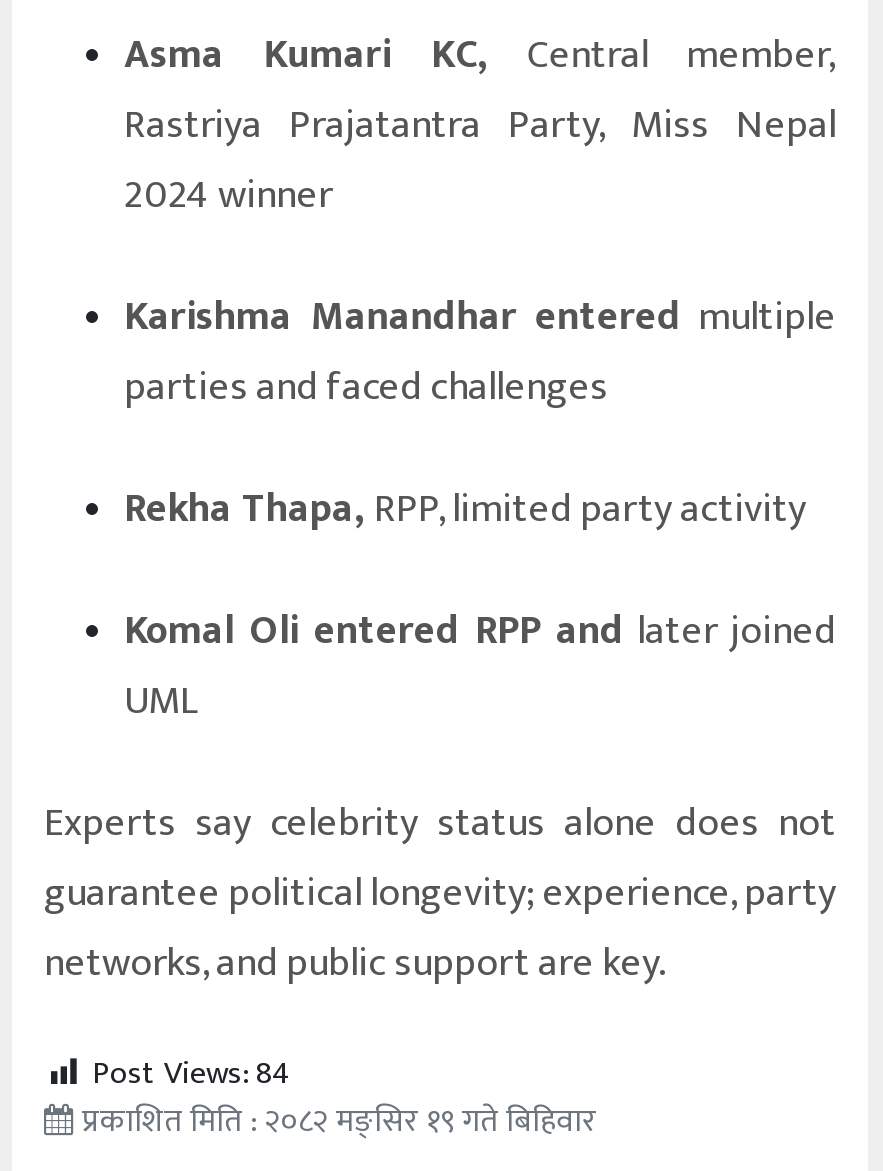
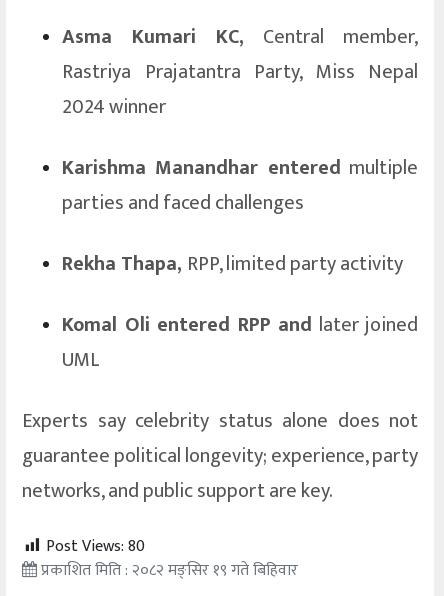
[92,1047,292,1101] Post Views: 84 -> [46,533,145,560] Post Views: 80

